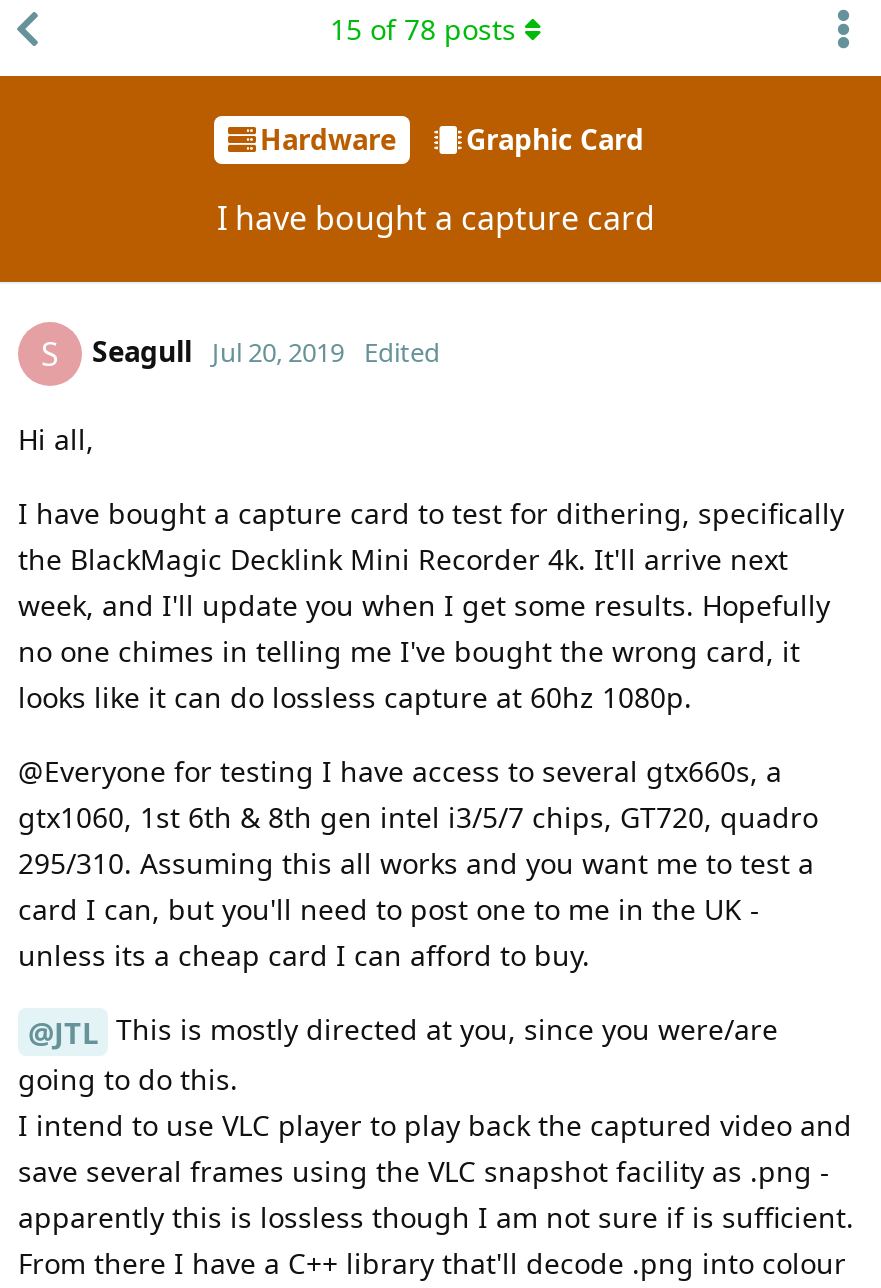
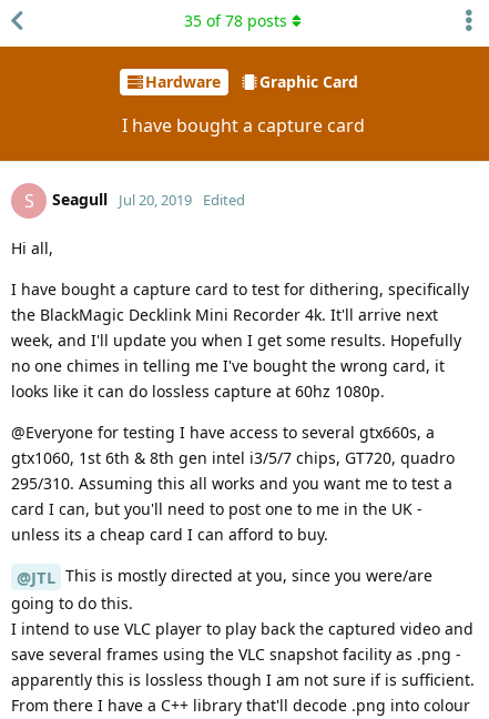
[330,10,516,48] 15 of 78 posts -> [184,10,287,31] 35 of 78 posts

